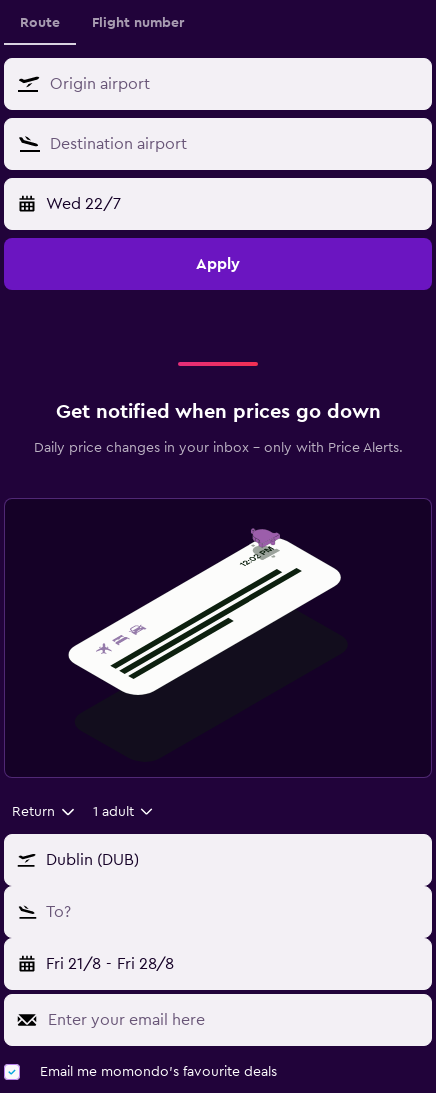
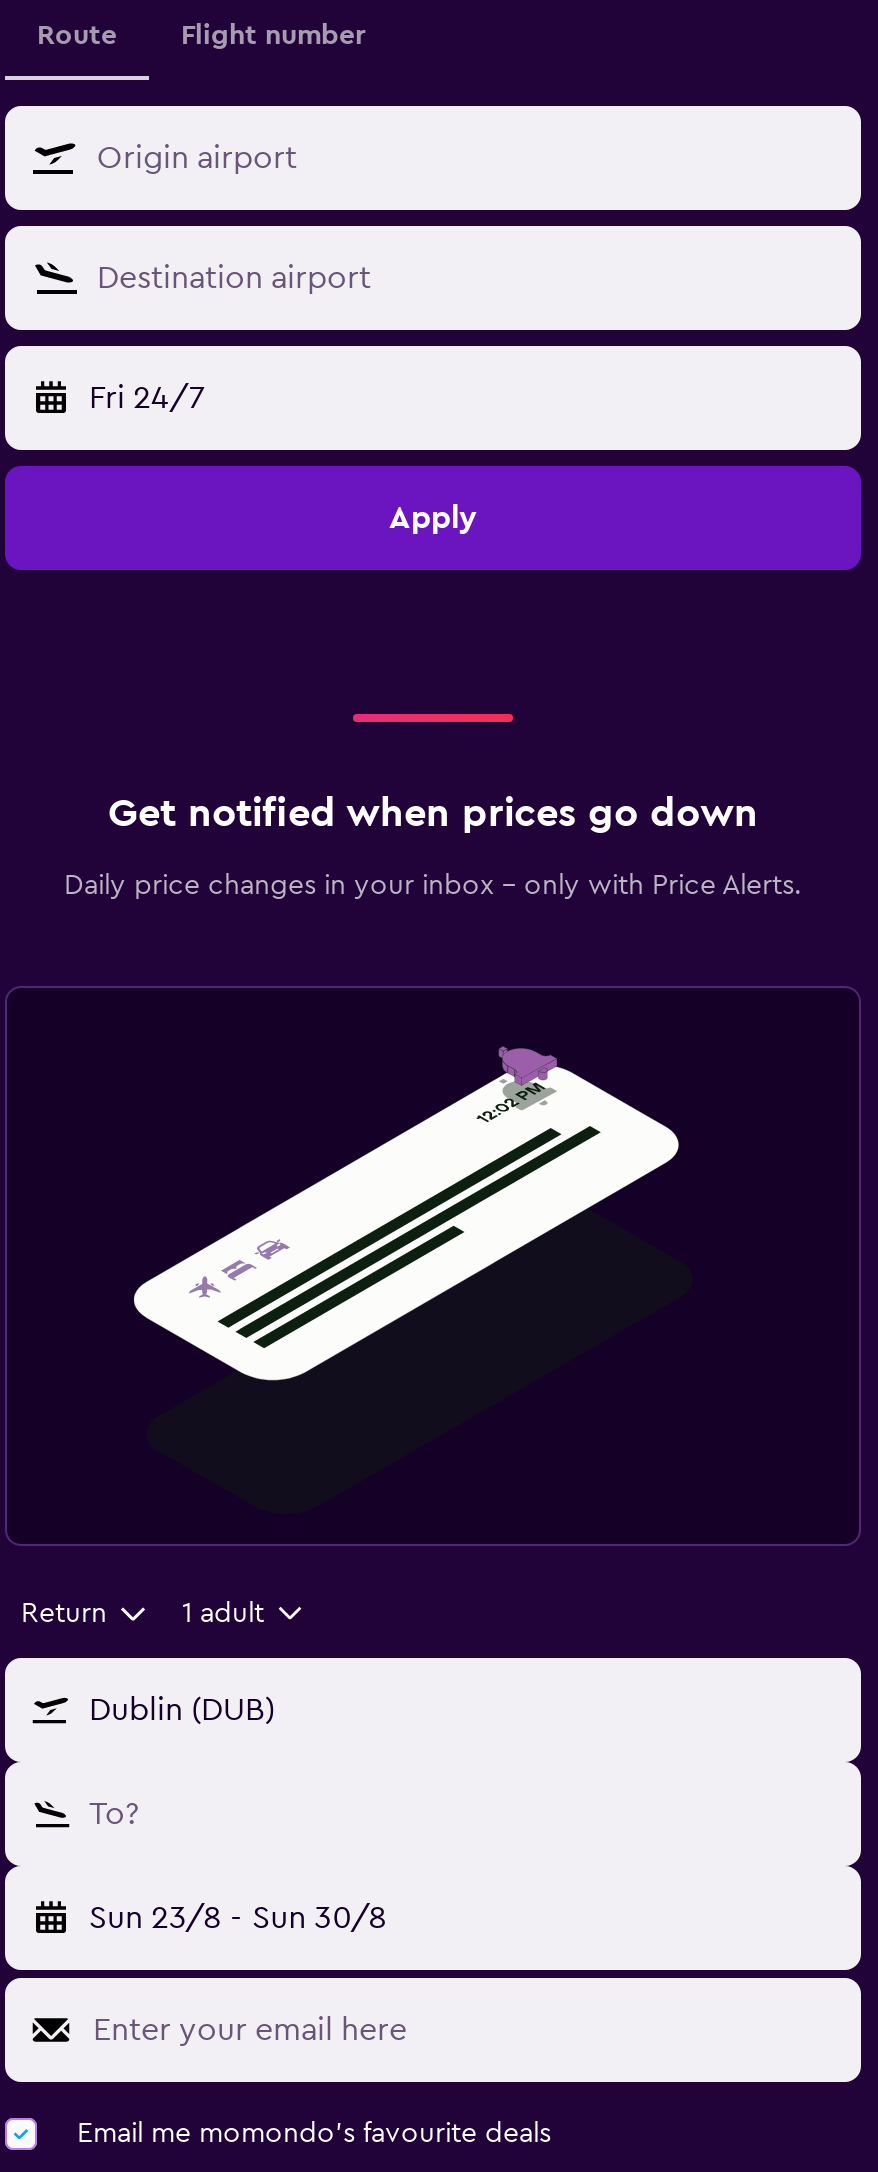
[46,195,121,211] Wed 22/7 -> [89,381,205,413] Fri 24/7
[46,955,174,971] Fri 21/8 - Fri 28/8 -> [89,1901,386,1933] Sun 23/8 - Sun 30/8

